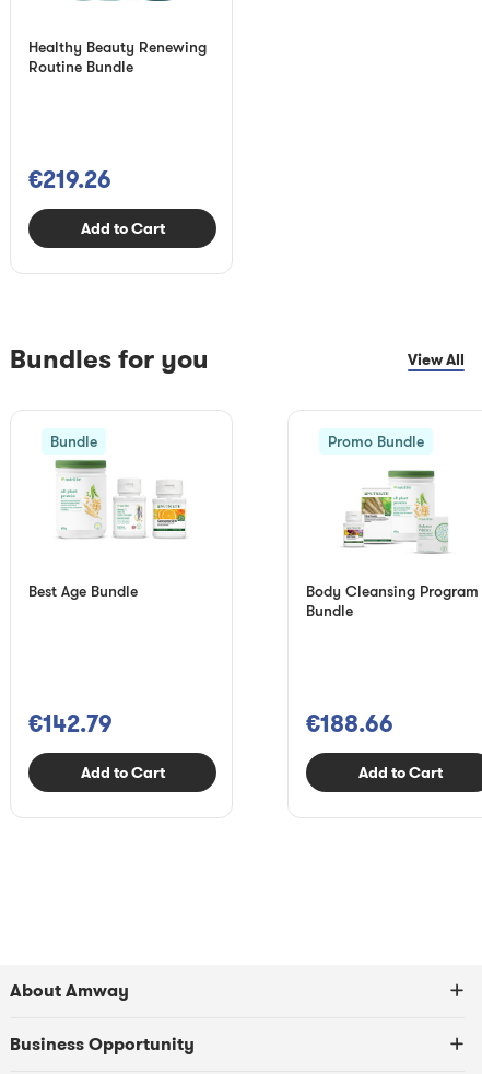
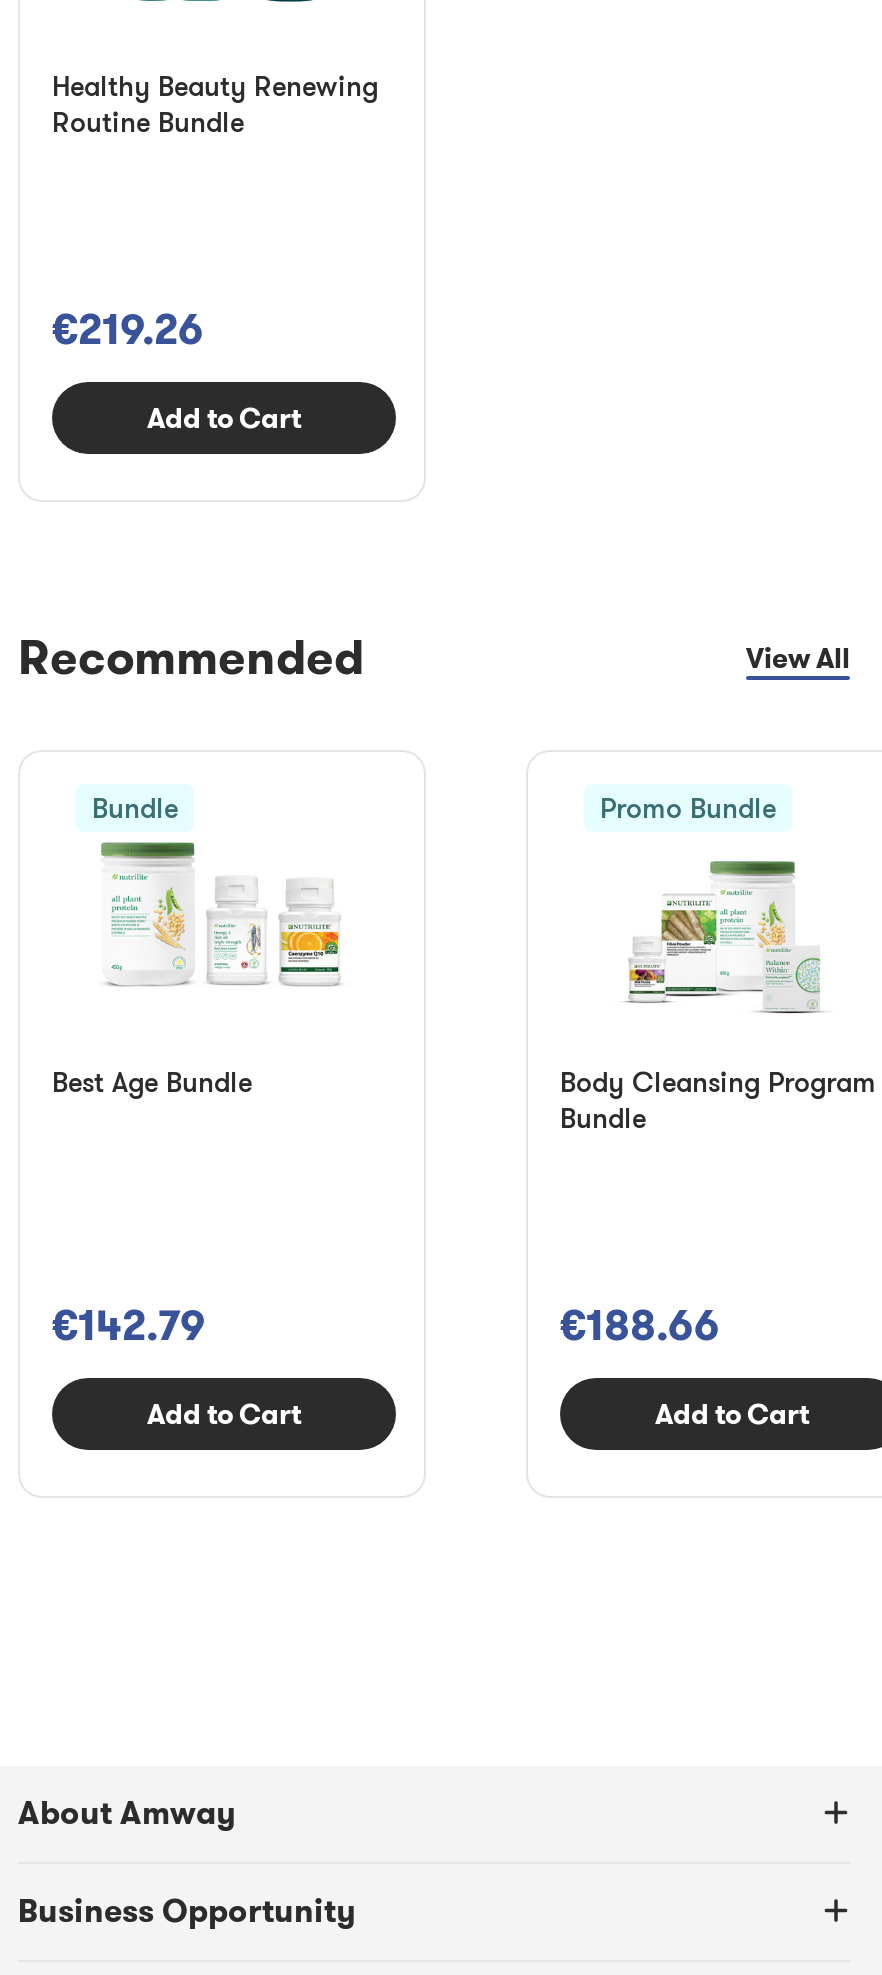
[10,342,209,376] Bundles for you -> [18,626,364,688] Recommended

